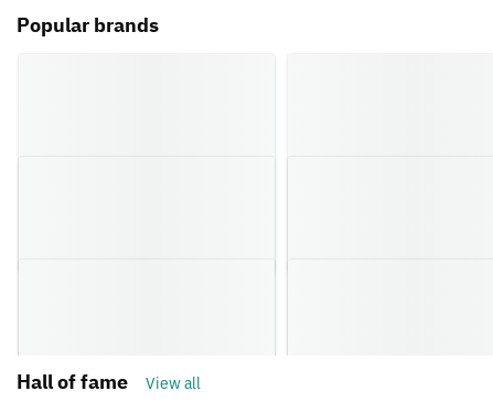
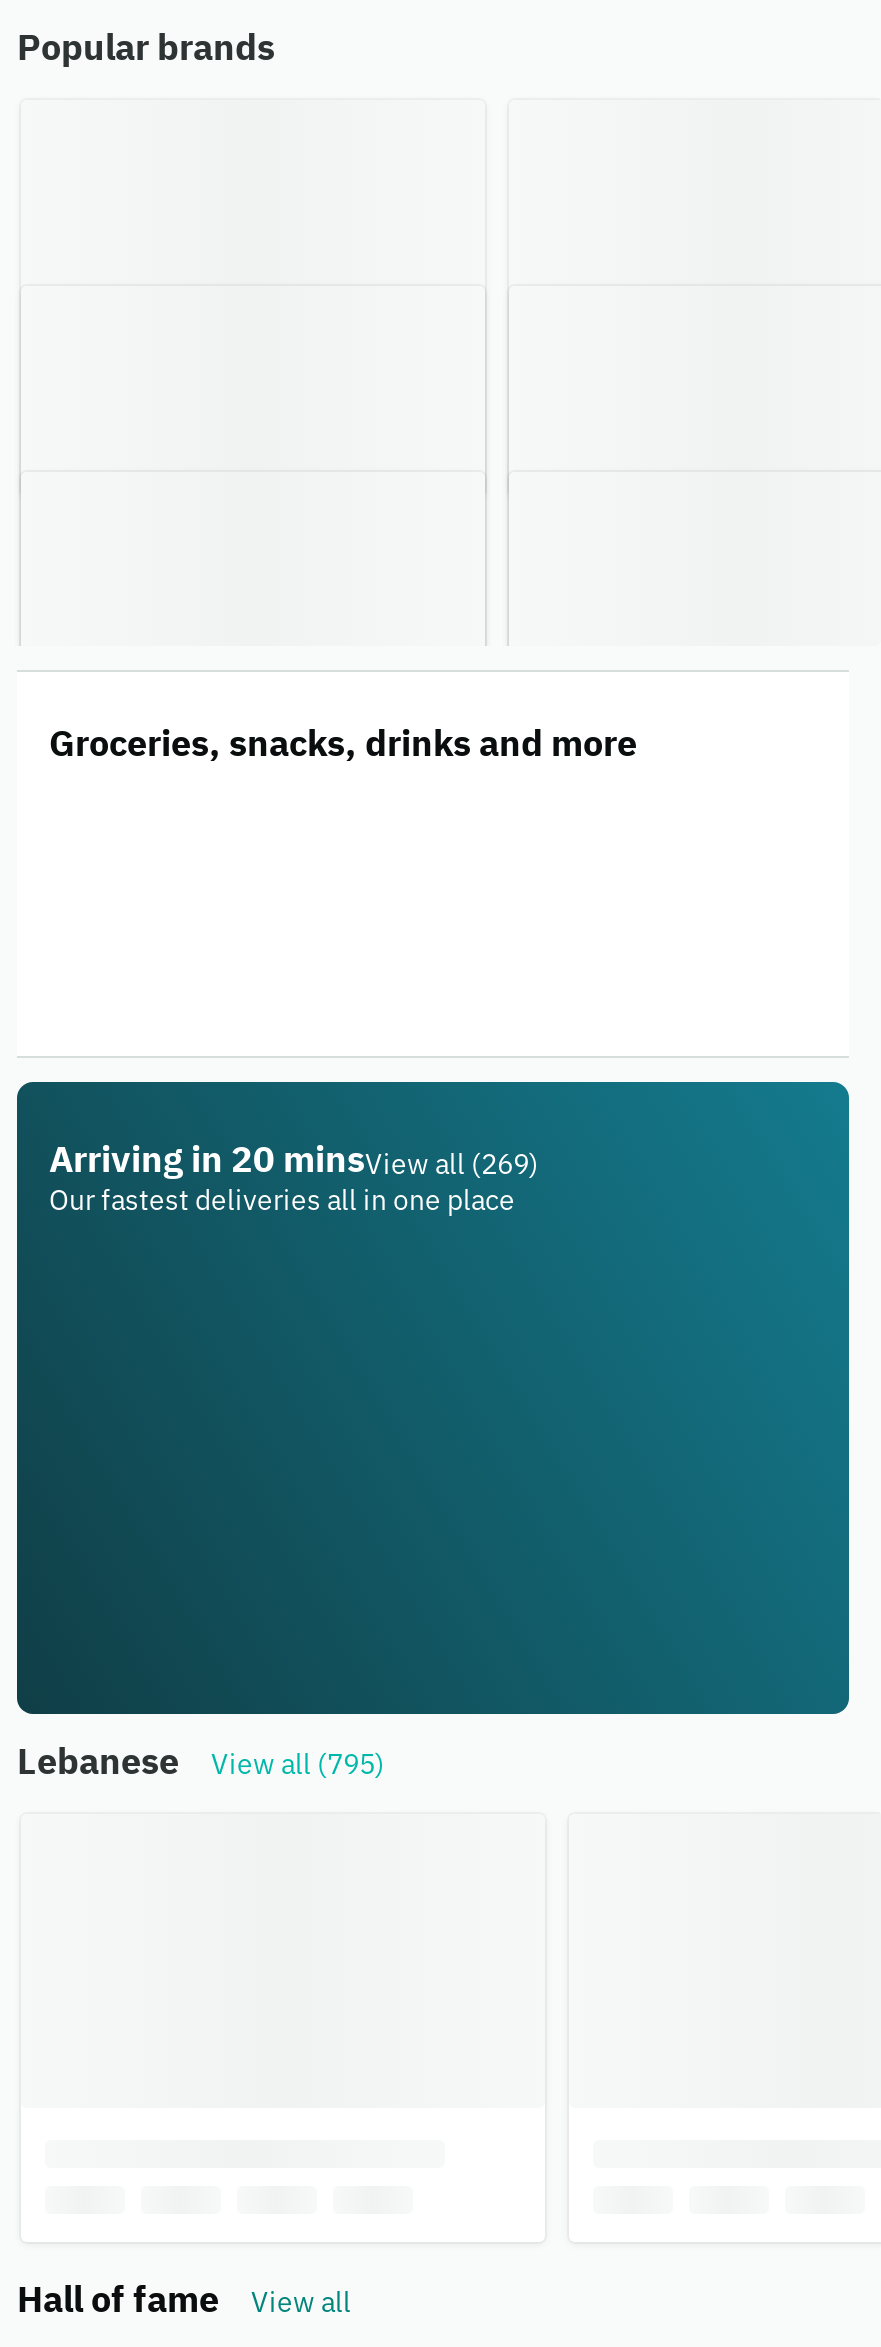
none -> [15,1080,851,1718] [image] | Arriving in 20 minsView all (269) | Our fastest deliveries all in one place
none -> [17,1738,385,1784] Lebanese | View all (795)
none -> [49,720,637,766] Groceries, snacks, drinks and more

